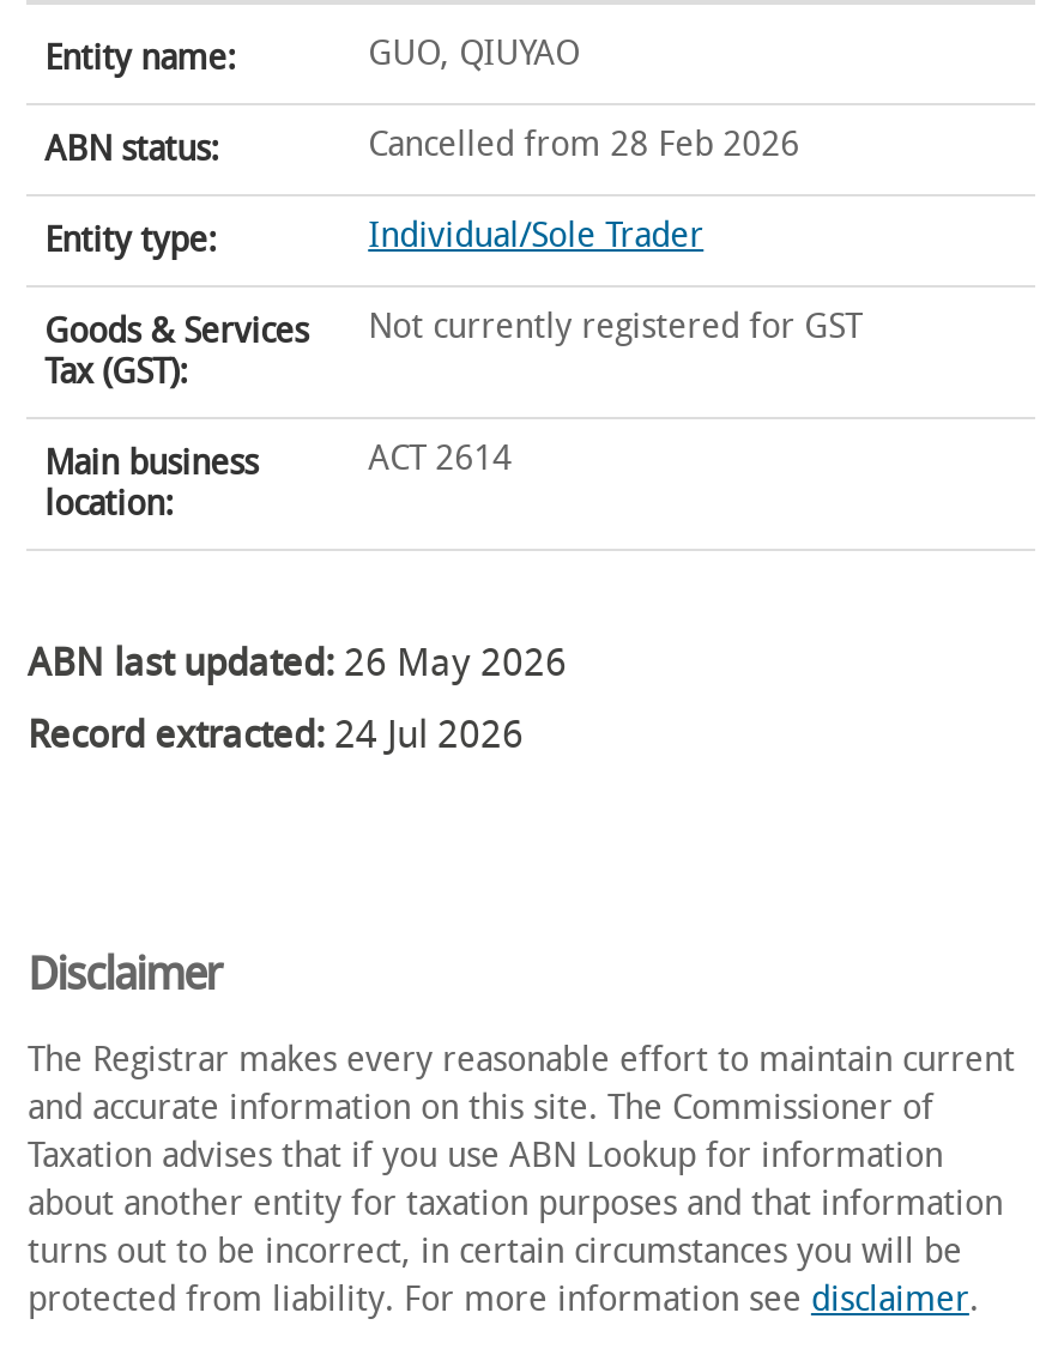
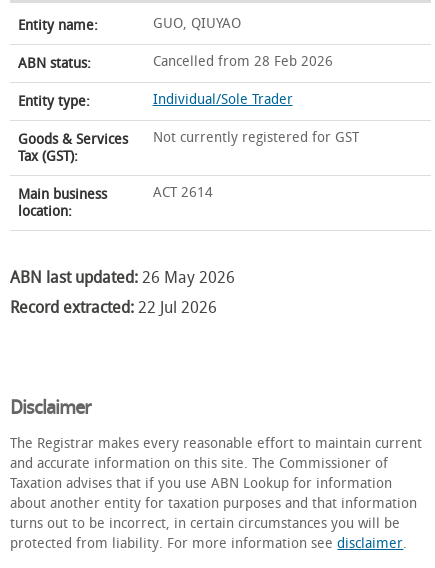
[27,711,523,757] Record extracted: 24 Jul 2026 -> [10,298,217,317] Record extracted: 22 Jul 2026

